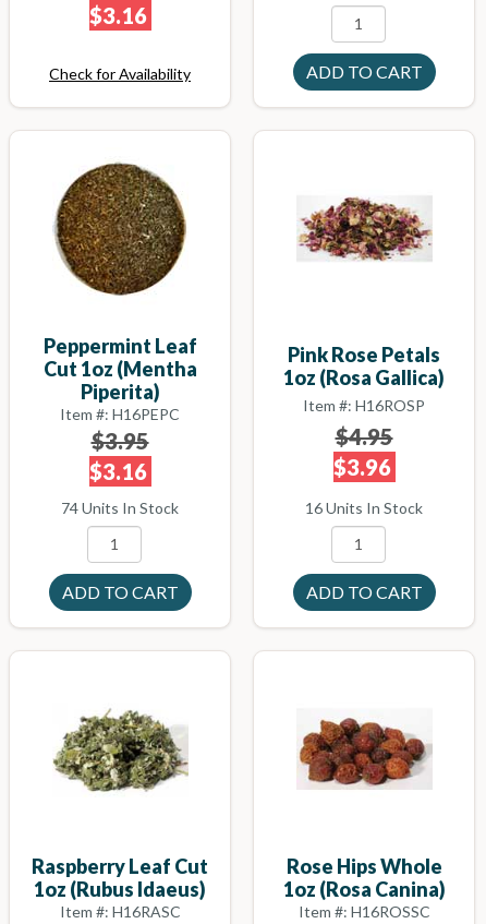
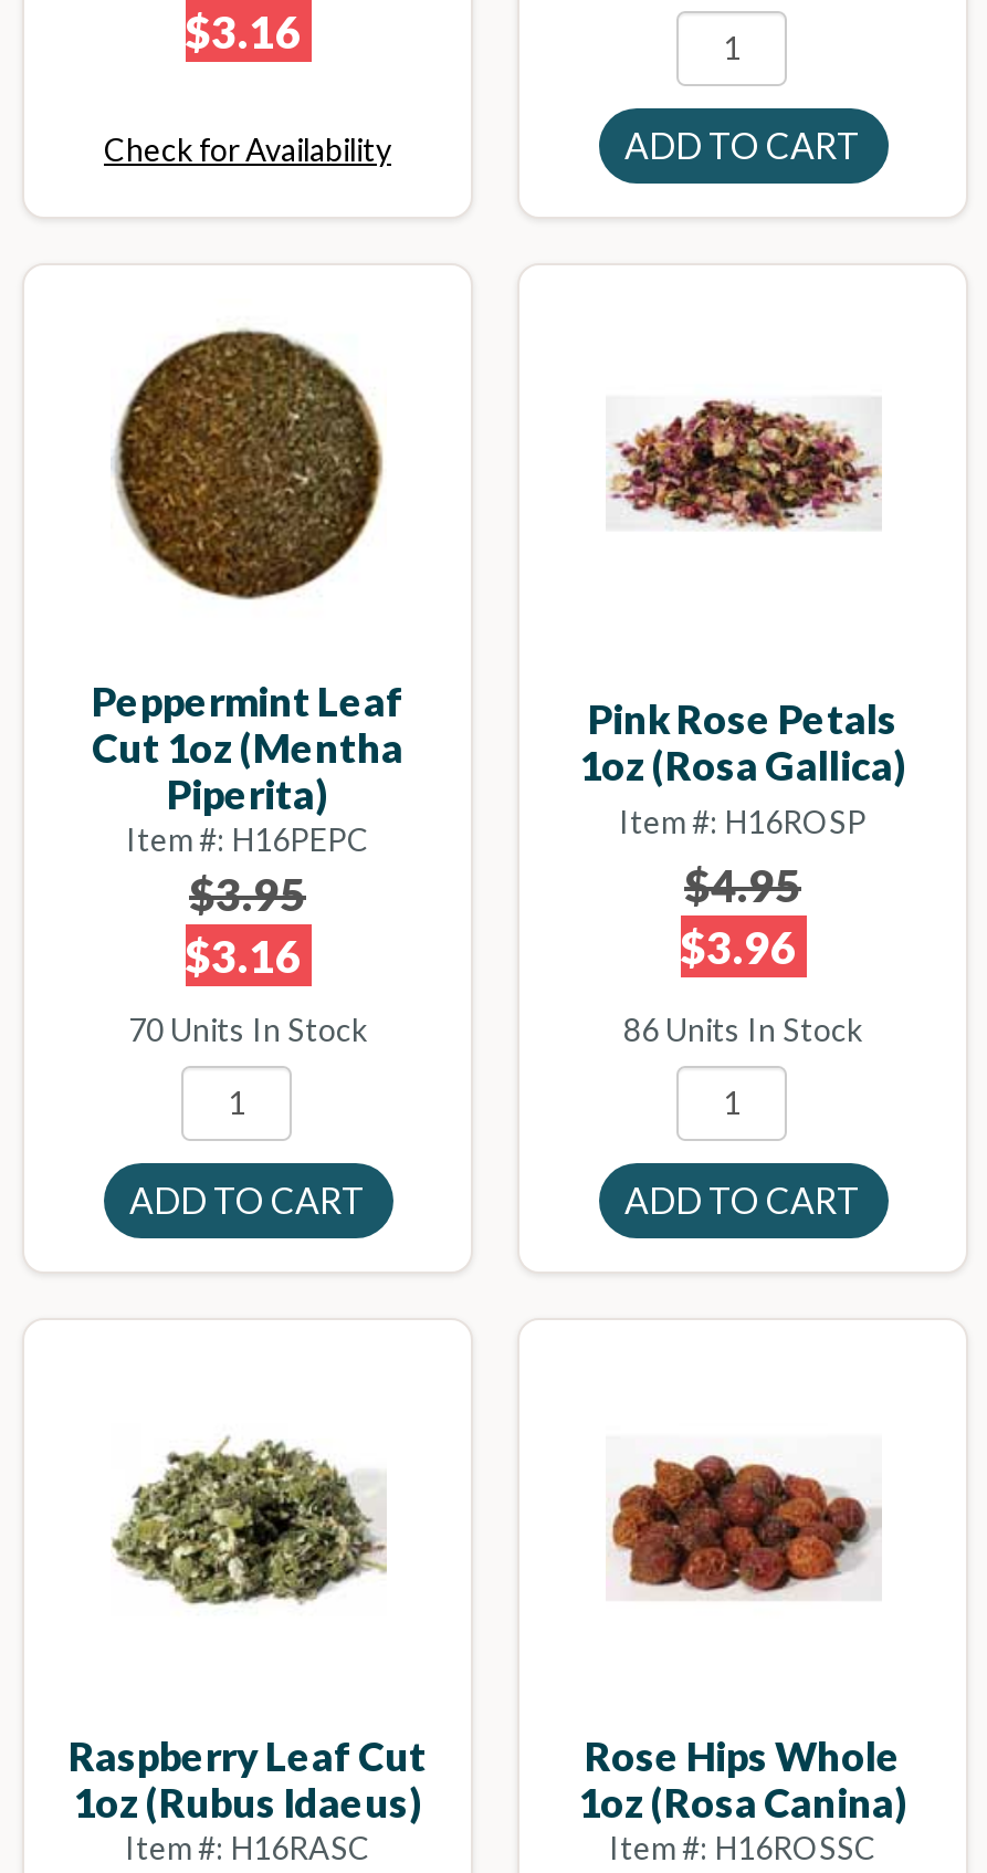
[61,499,179,517] 74 Units In Stock -> [128,1011,367,1048] 70 Units In Stock
[305,498,423,517] 16 Units In Stock -> [623,1010,862,1048] 86 Units In Stock

